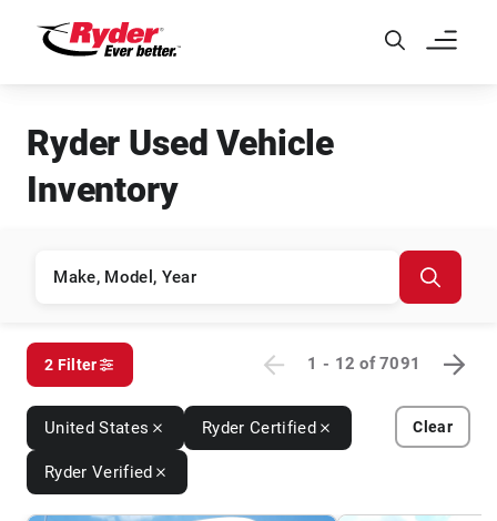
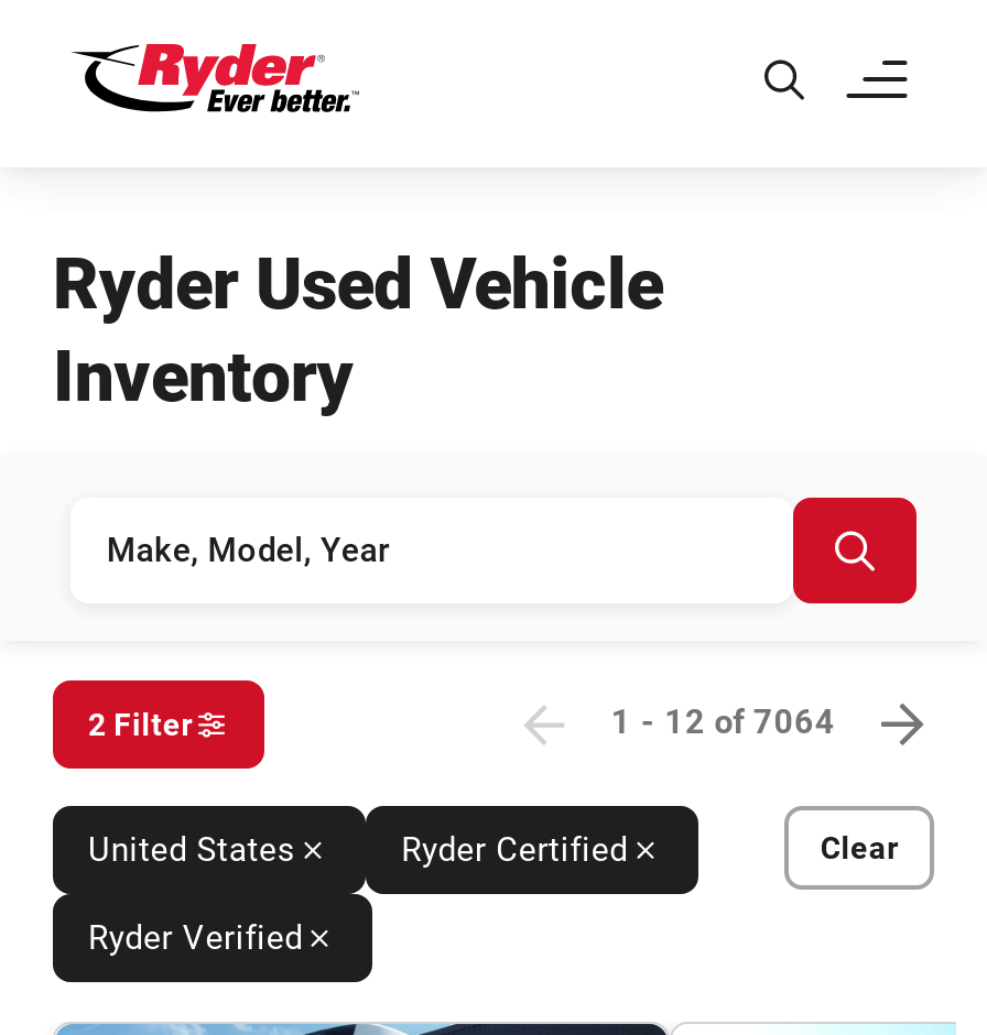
[308,354,421,374] 1 - 12 of 7091 -> [611,703,835,743] 1 - 12 of 7064

